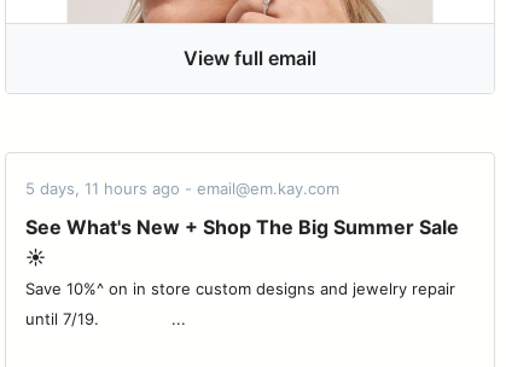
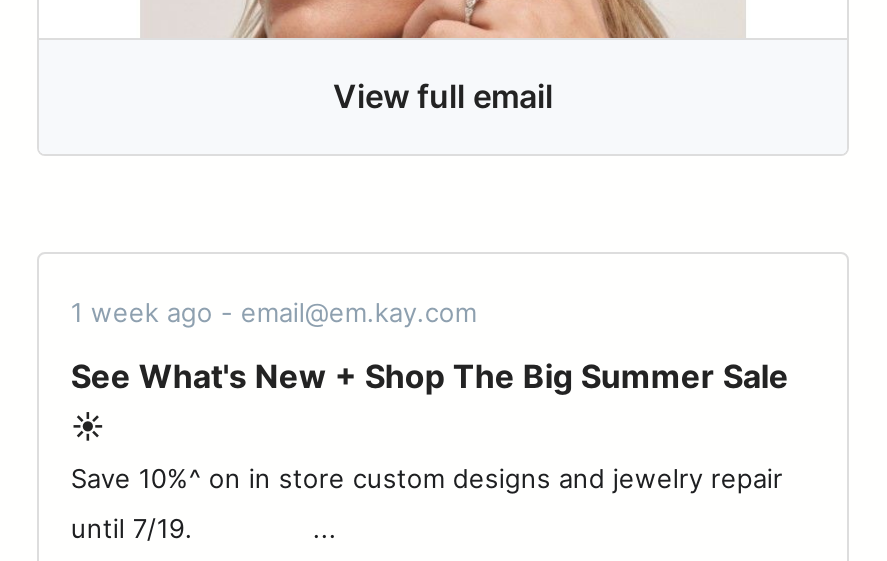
[25,179,339,198] 5 days, 11 hours ago - email@em.kay.com -> [71,296,477,328] 1 week ago - email@em.kay.com

